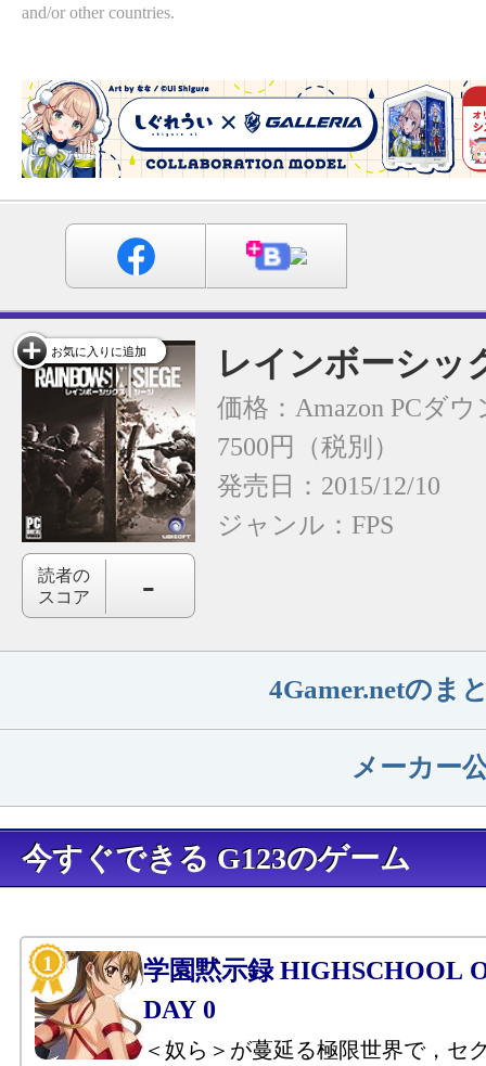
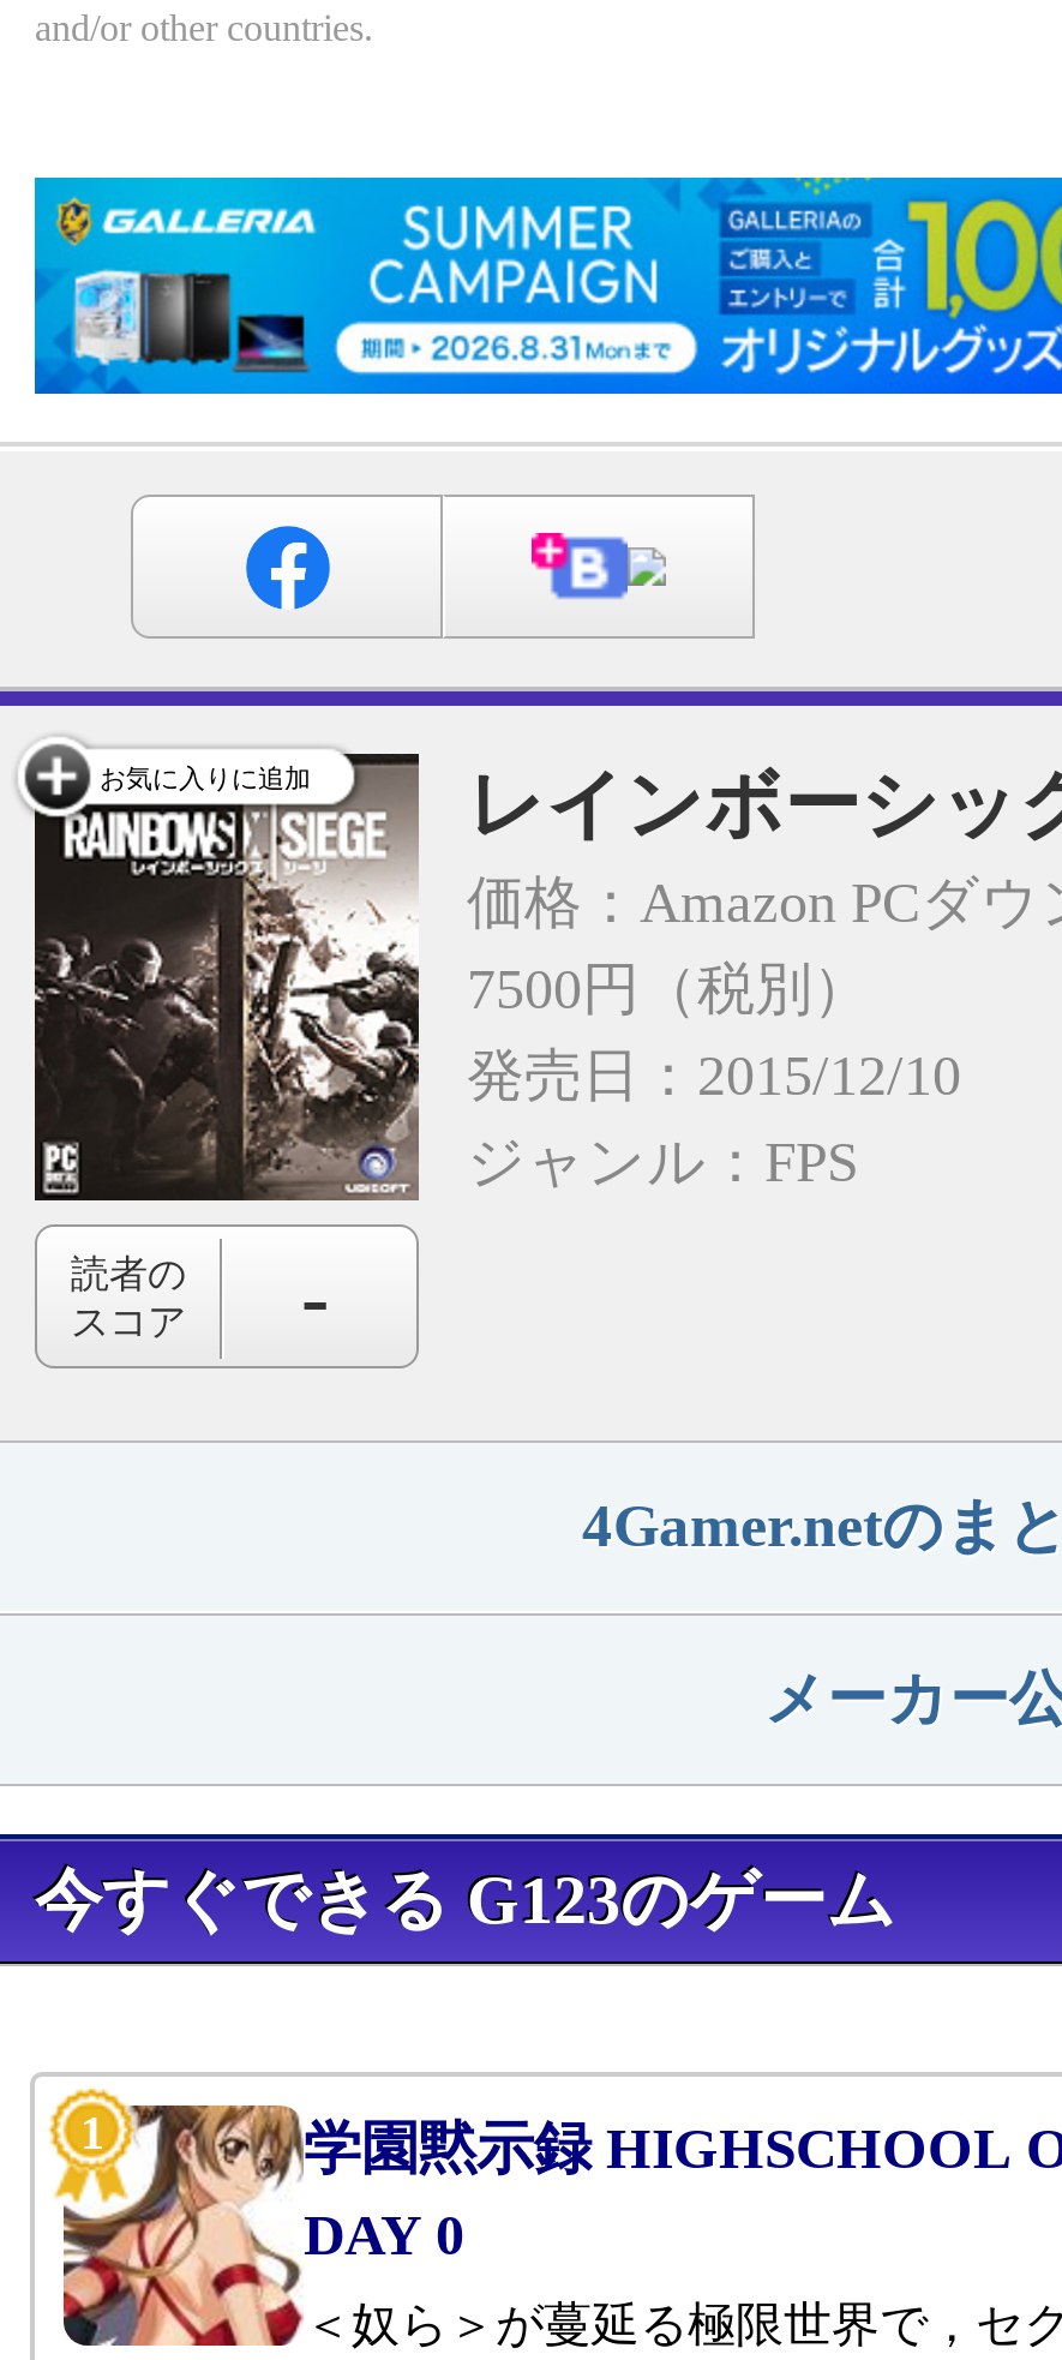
[21,79,483,179] [image] -> [32,175,1055,396] [image]

